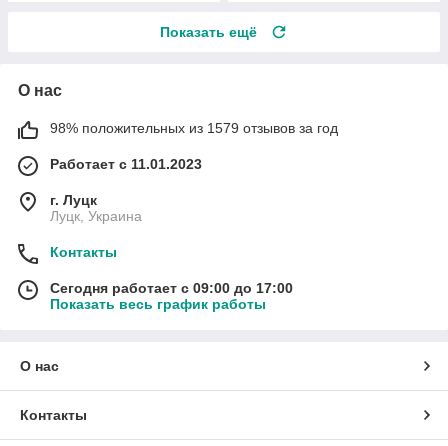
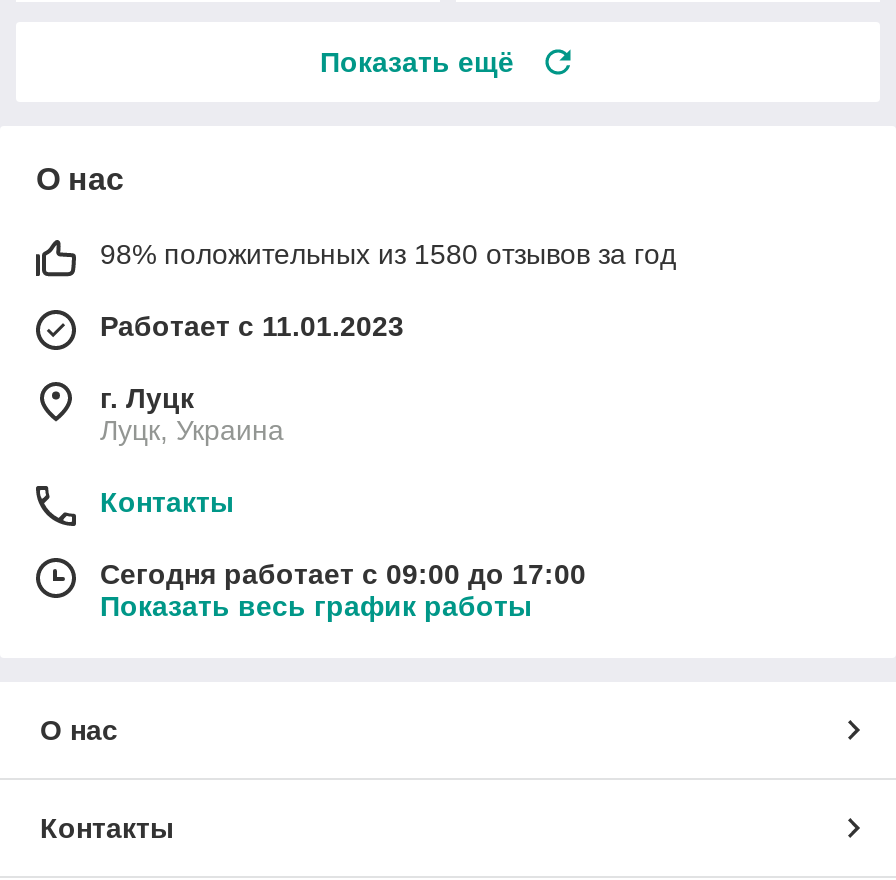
[50,120,338,136] 98% положительных из 1579 отзывов за год -> [100,239,676,271] 98% положительных из 1580 отзывов за год

